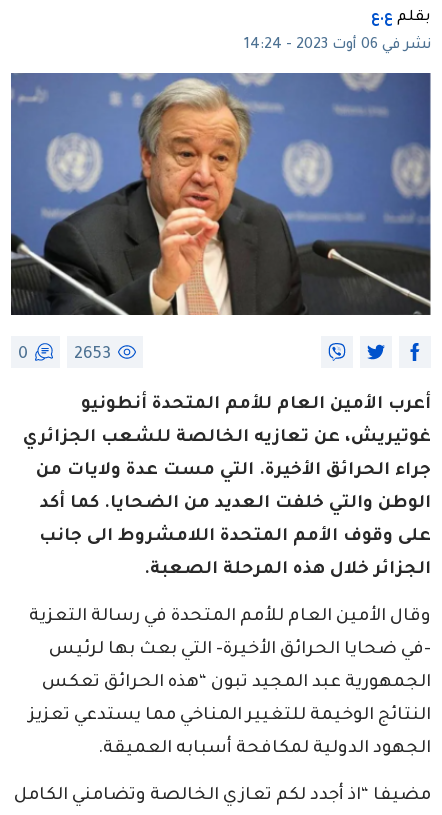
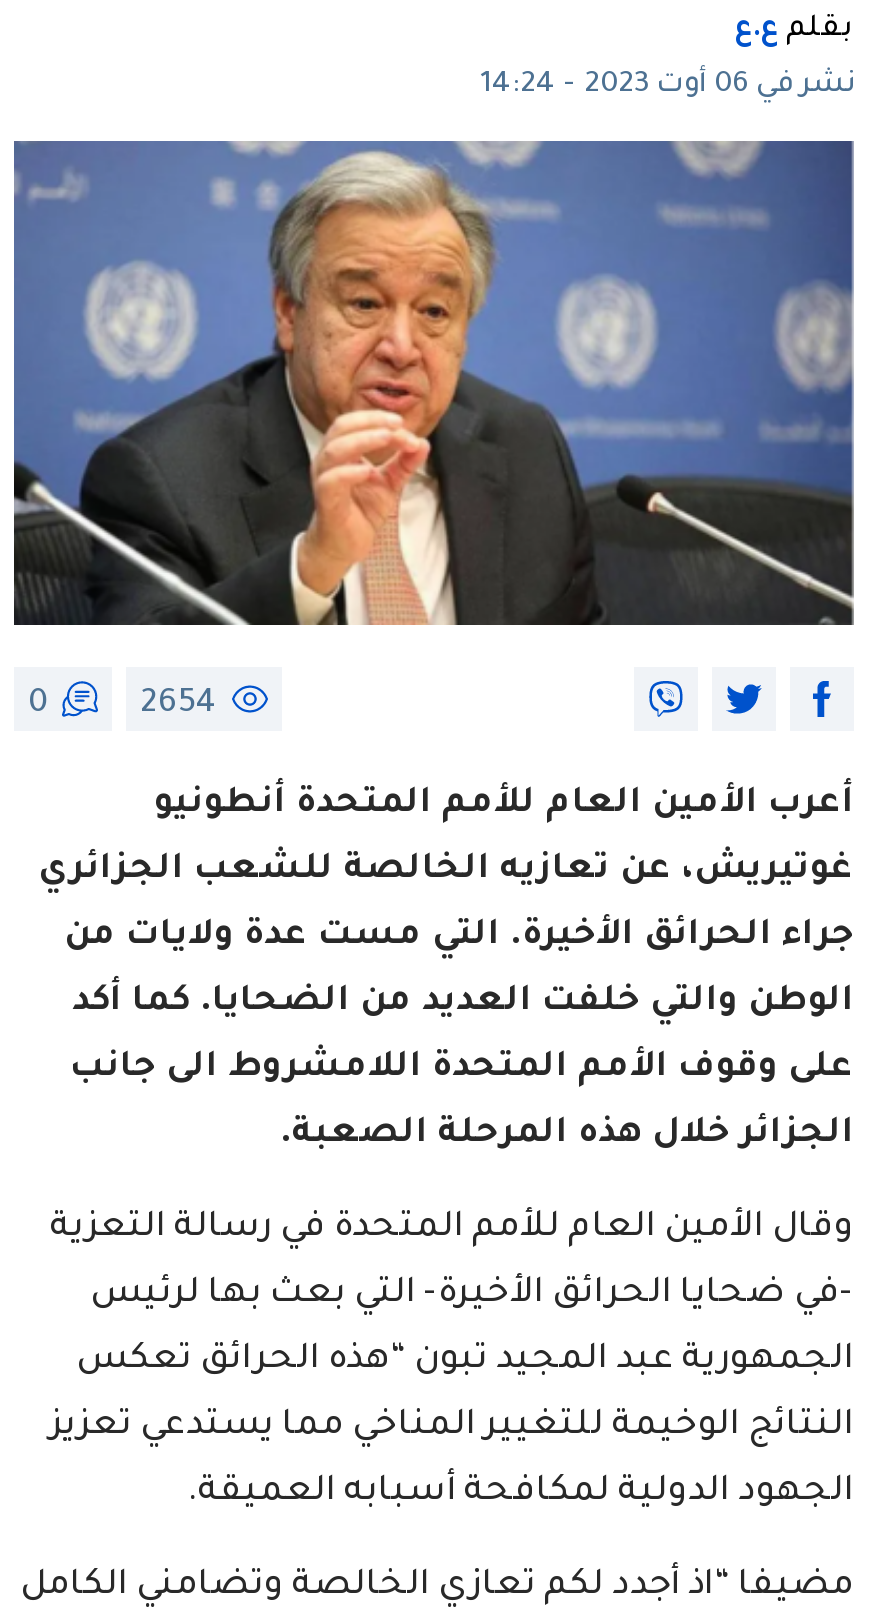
[74,345,111,363] 2653 -> [140,686,218,722] 2654

